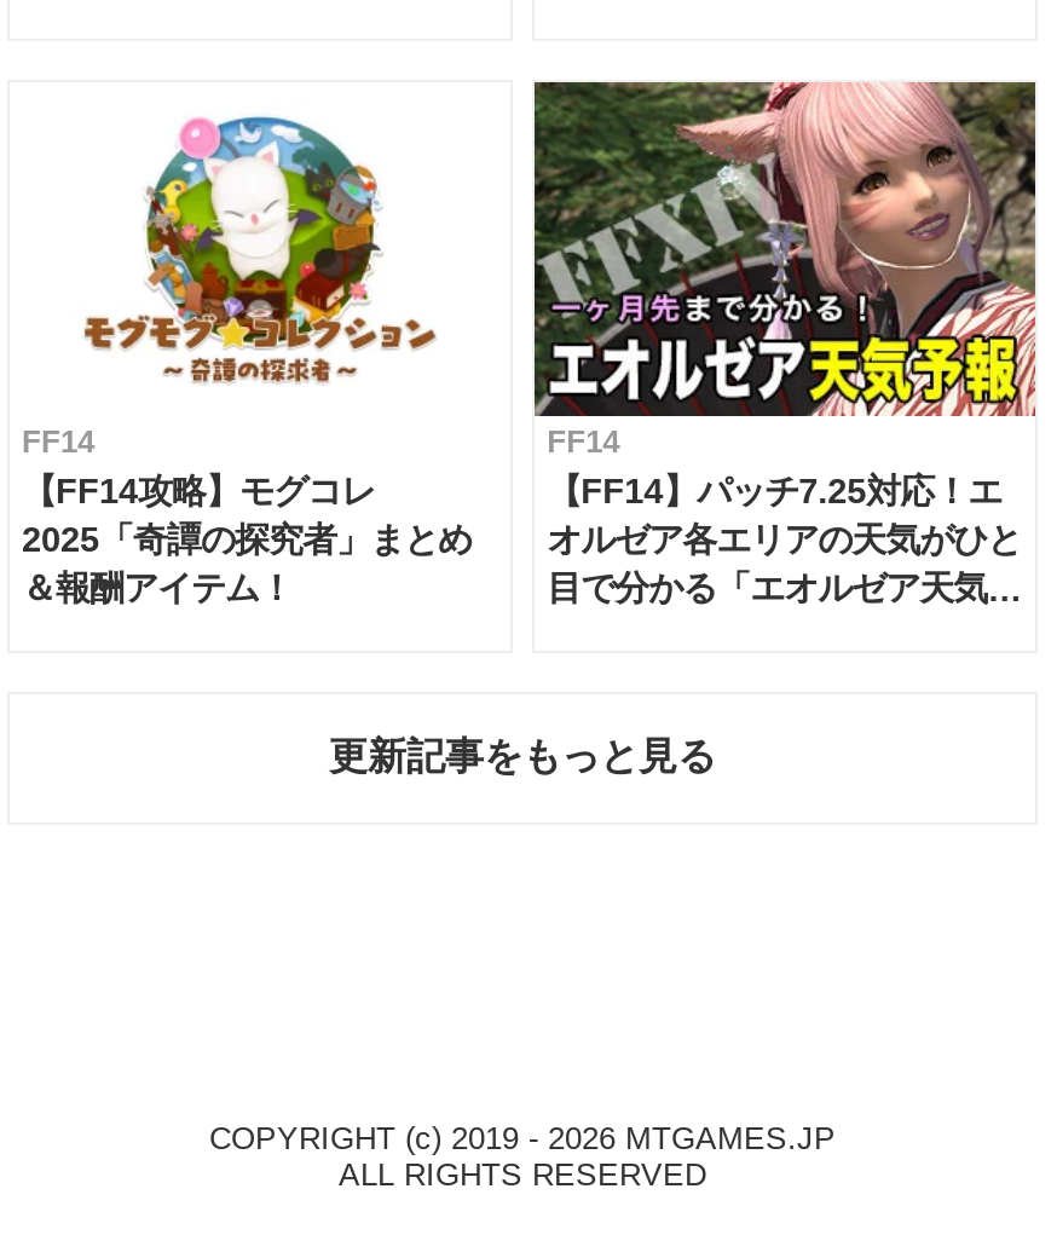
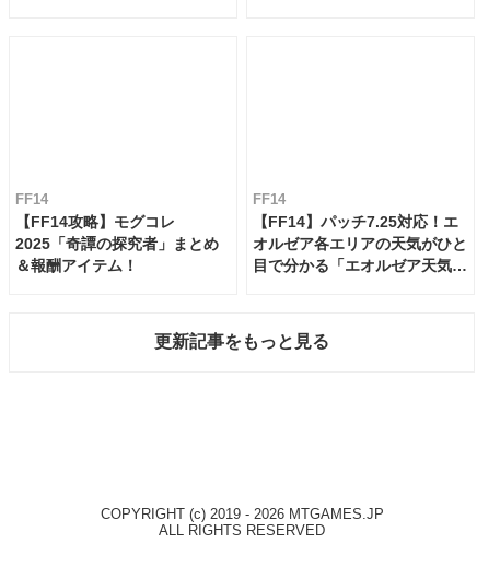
[532,80,1038,419] [image] -> none
[82,114,438,385] [image] -> none

